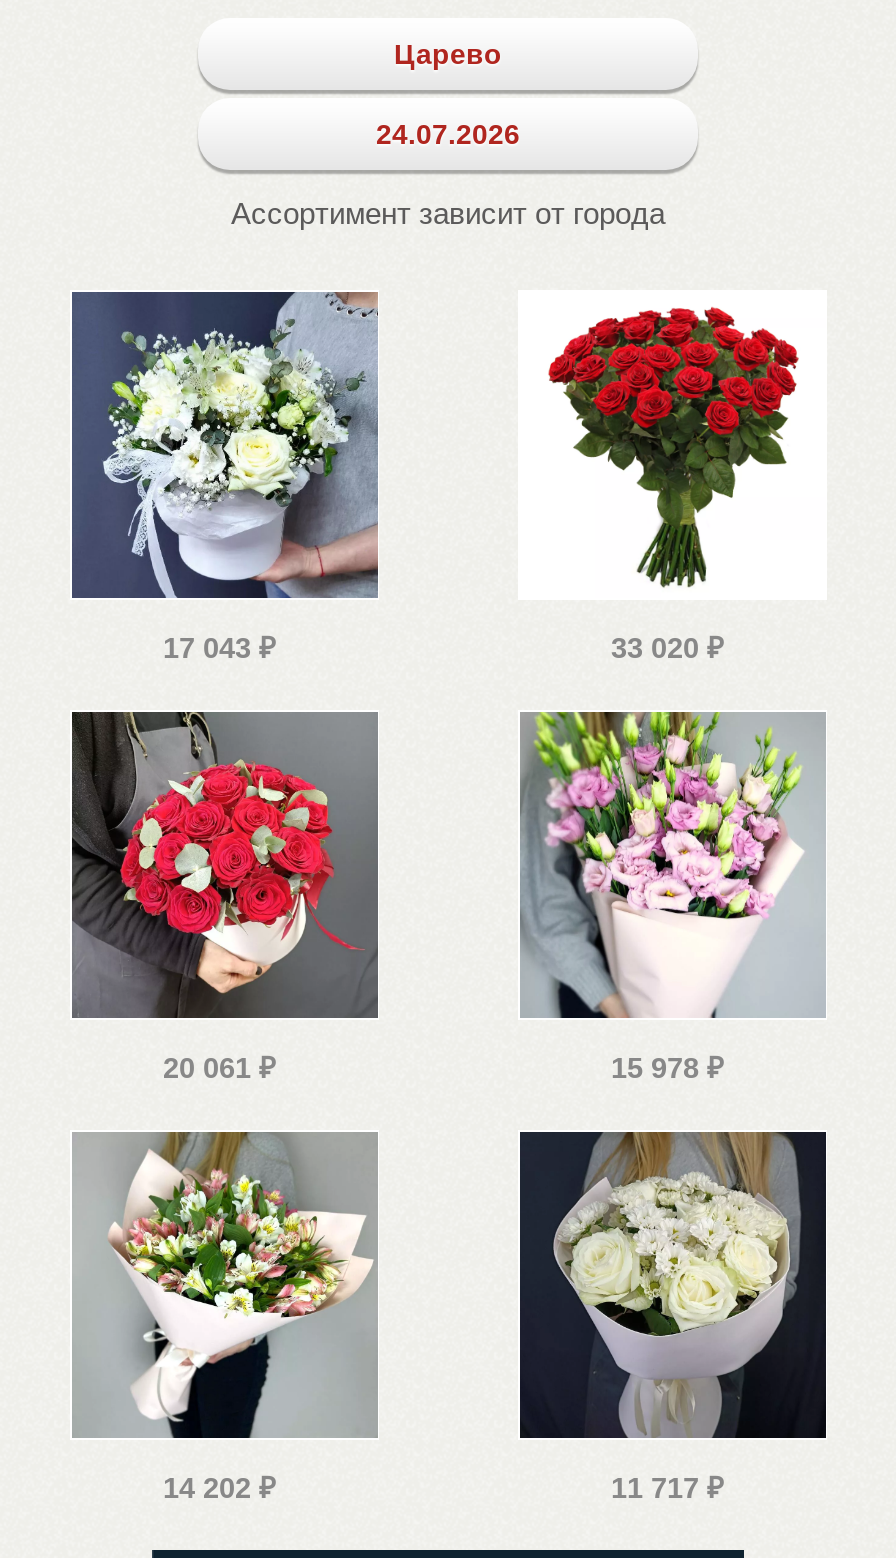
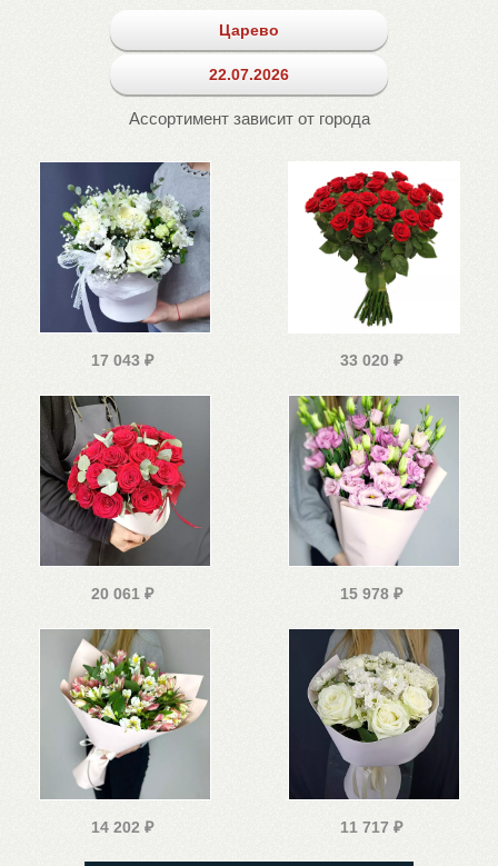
[376,118,520,150] 24.07.2026 -> [209,66,289,83] 22.07.2026

